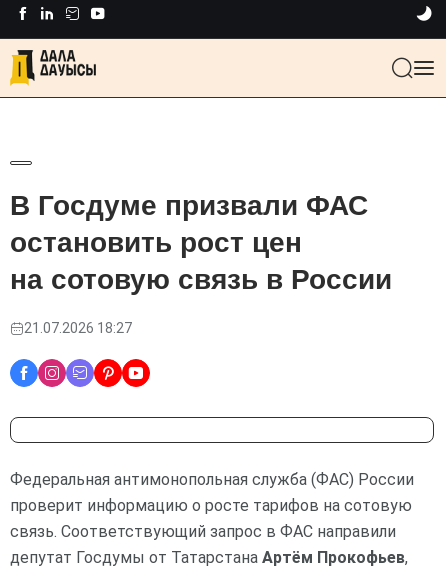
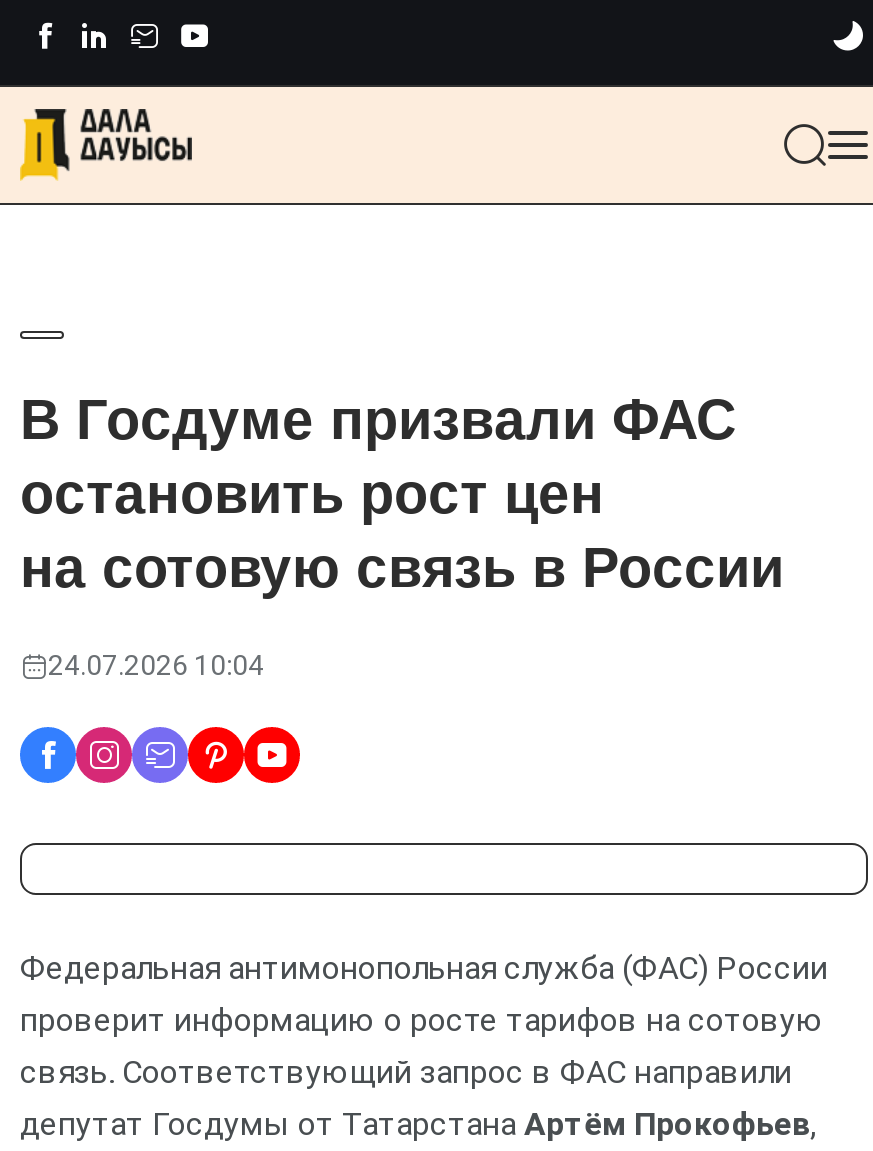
[24,320,132,336] 21.07.2026 18:27 -> [48,649,264,681] 24.07.2026 10:04

